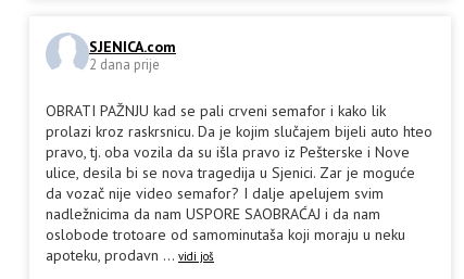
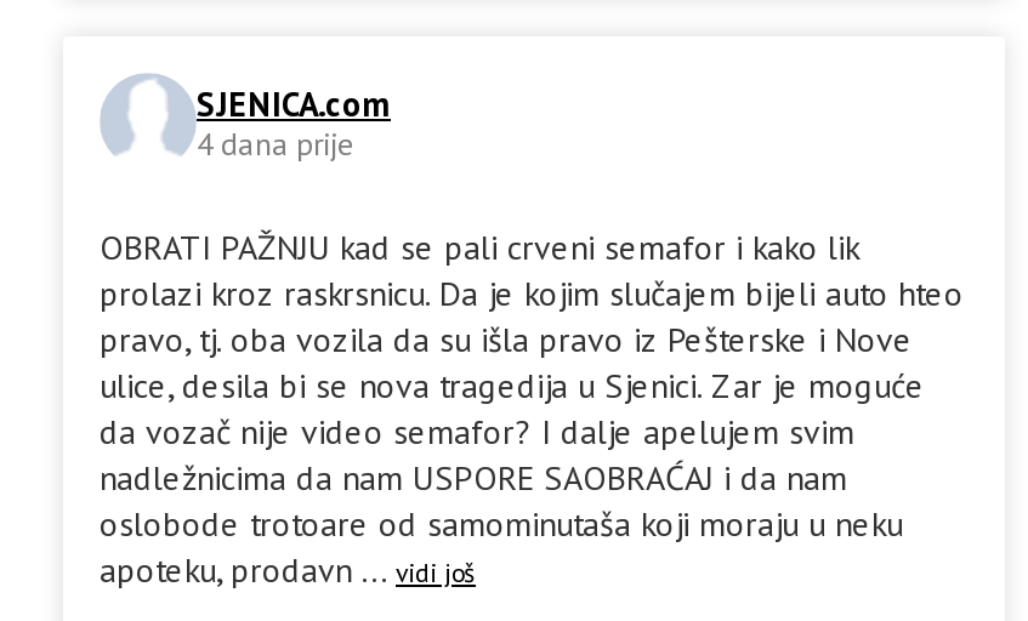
[89,55,160,74] 2 dana prije -> [197,124,354,165] 4 dana prije

